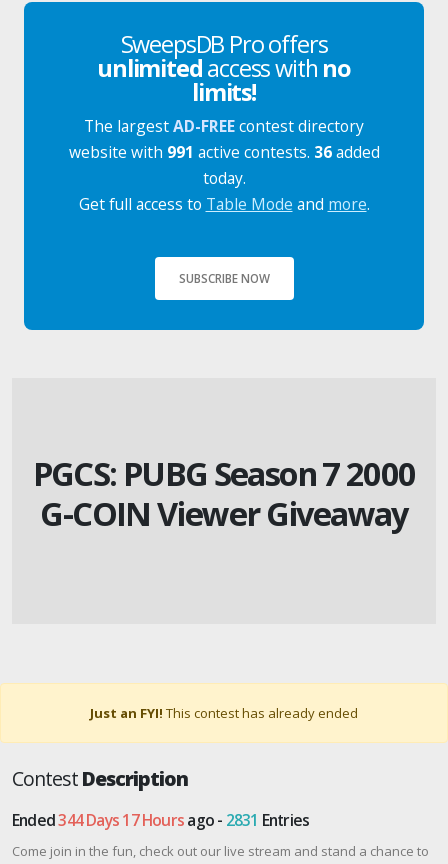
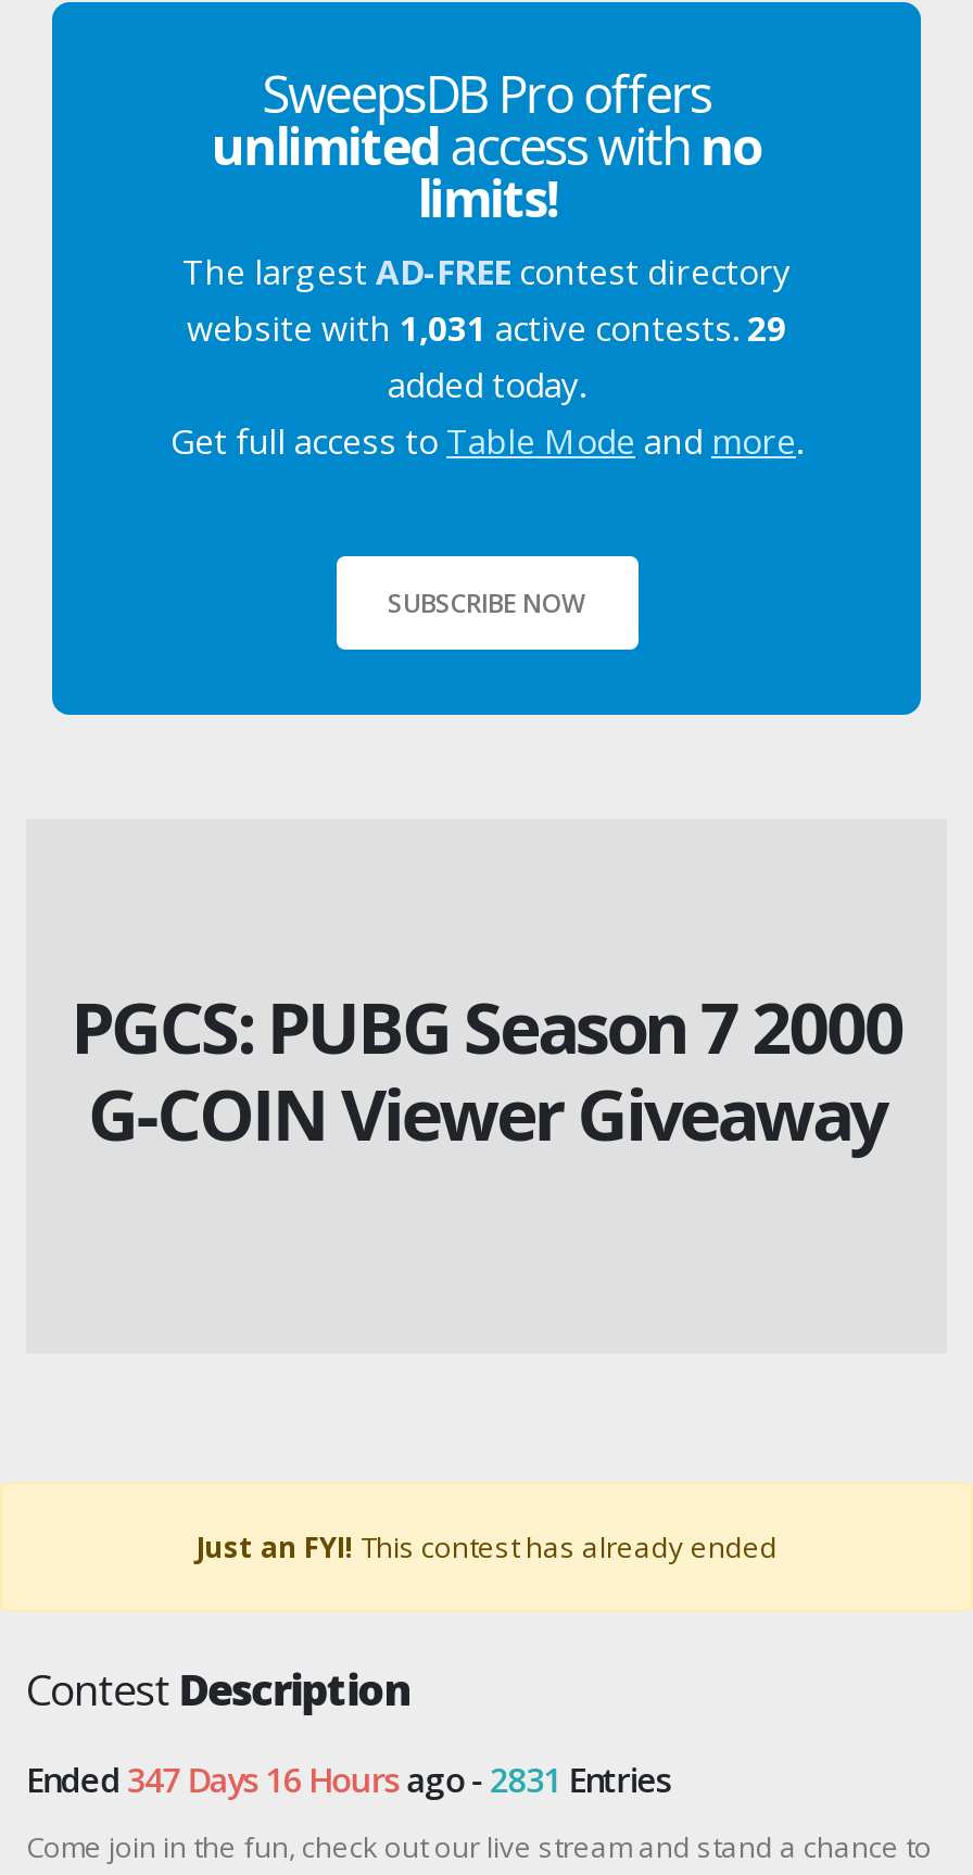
[68,141,379,189] website with 991 active contests. 36 added | today. -> [187,304,786,408] website with 1,031 active contests. 29 | added today.
[12,809,309,831] Ended 344 Days 17 Hours ago - 2831 Entries -> [26,1755,672,1802] Ended 347 Days 16 Hours ago - 2831 Entries

